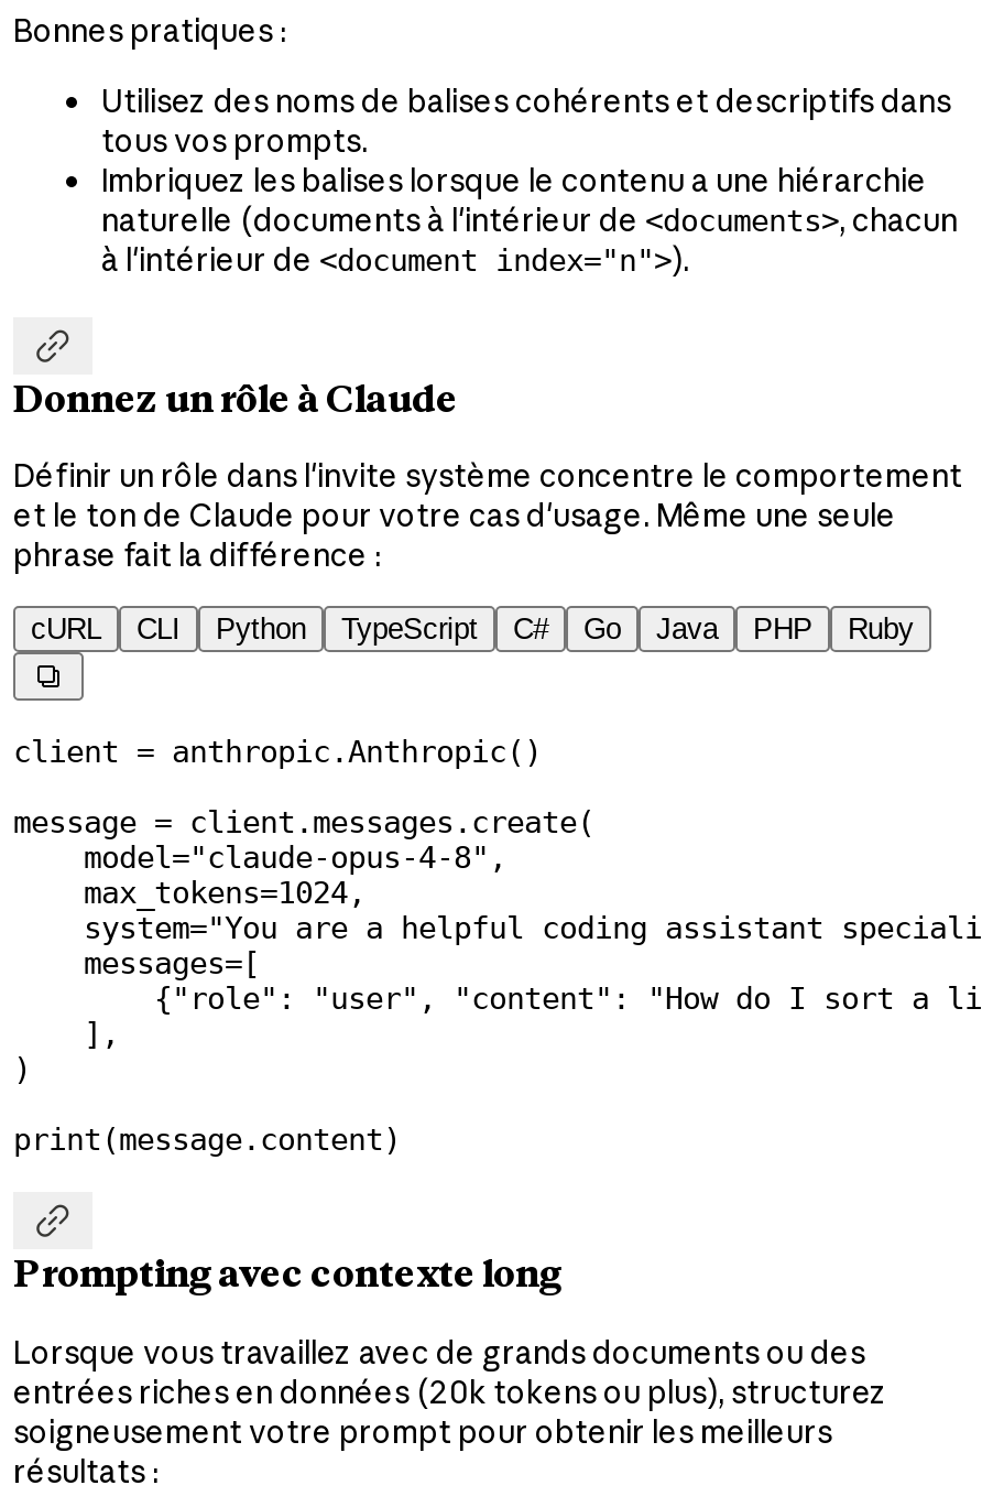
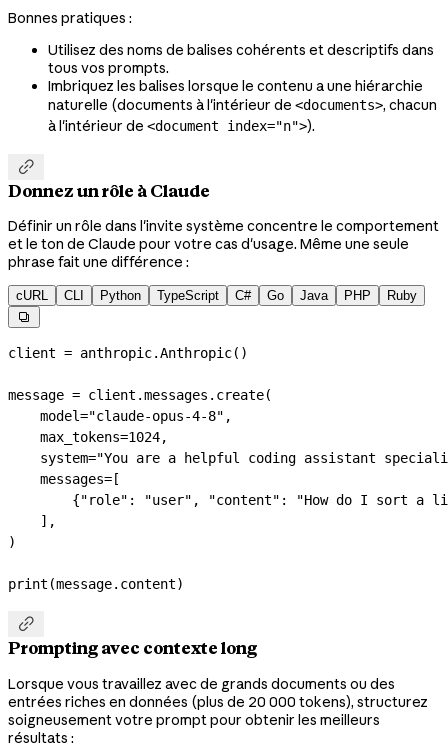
[13,536,381,575] phrase fait la différence : -> [8,253,189,271] phrase fait une différence :
[13,1372,887,1412] entrées riches en données (20k tokens ou plus), structurez -> [8,693,428,711] entrées riches en données (plus de 20 000 tokens), structurez

